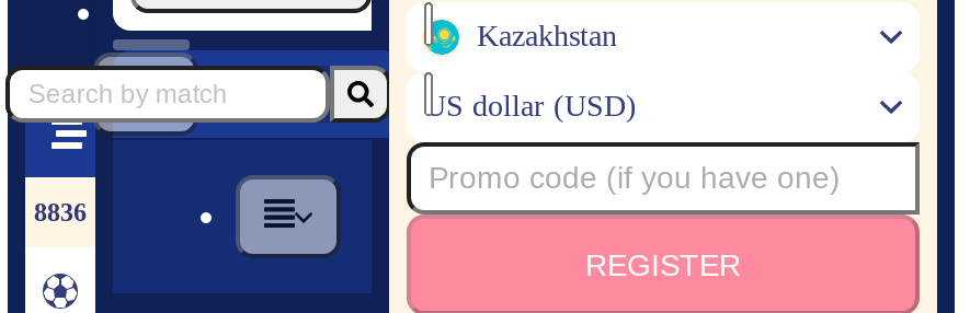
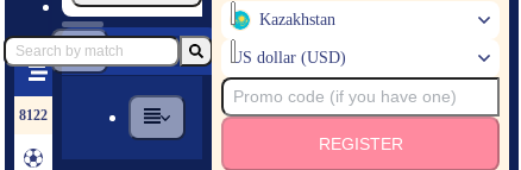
[34,197,87,228] 8836 -> [19,107,48,124] 8122

